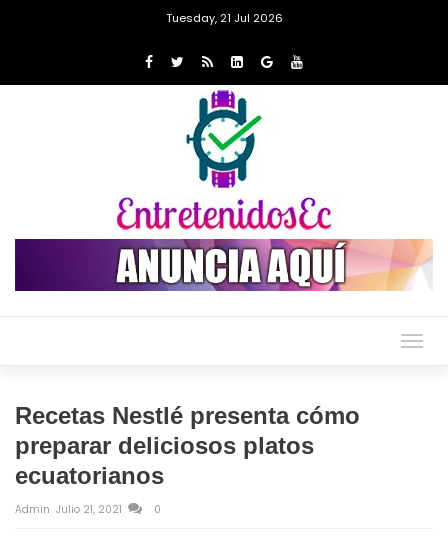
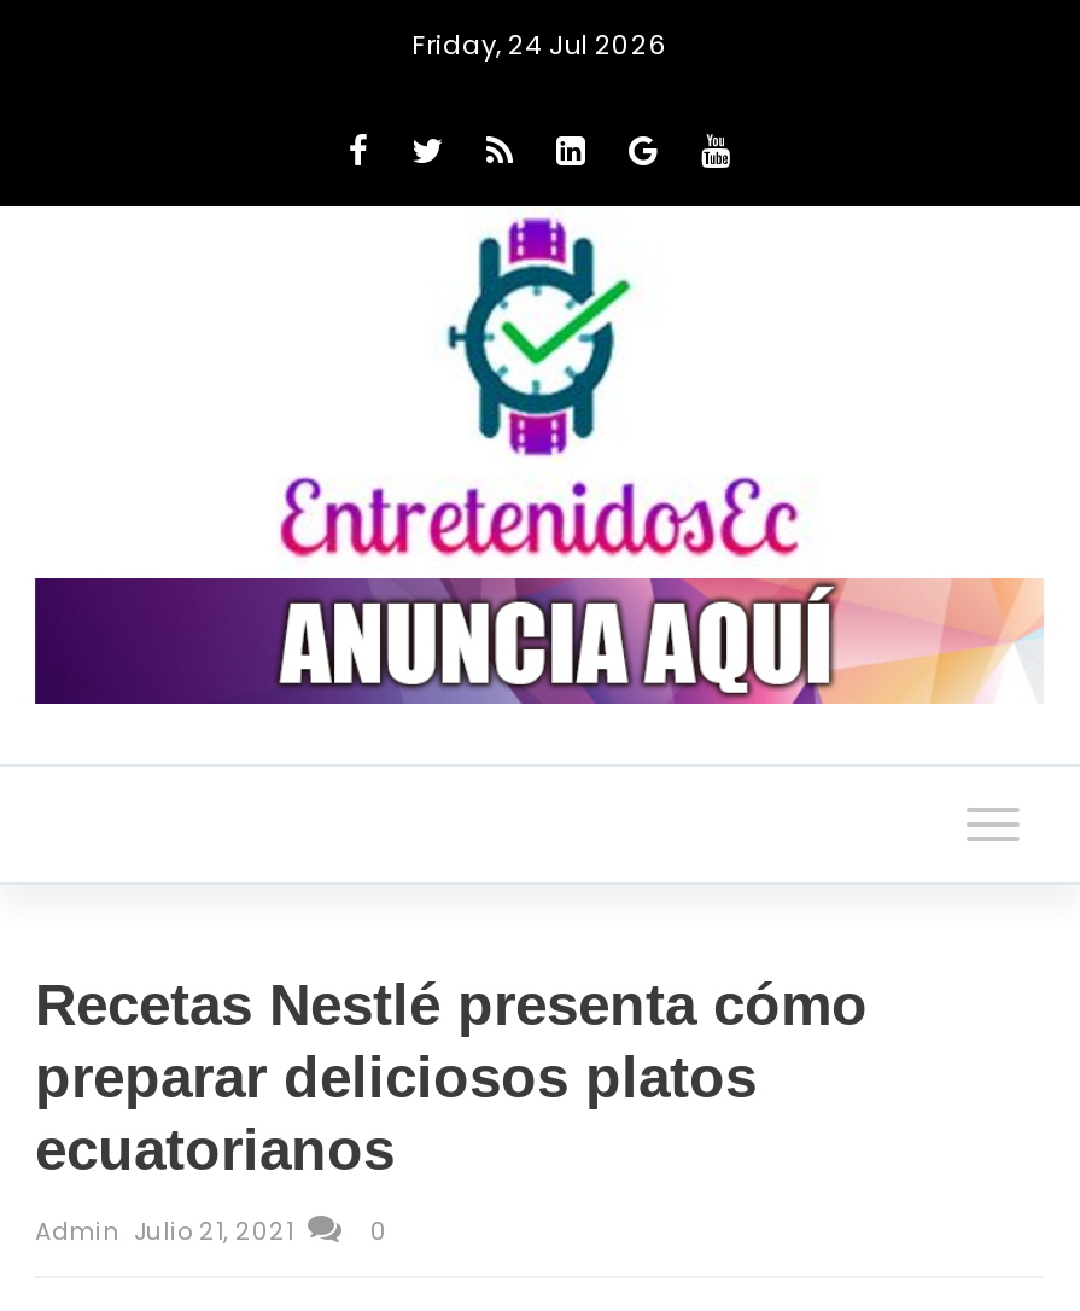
[165,10,282,26] Tuesday, 21 Jul 2026 -> [411,25,667,64] Friday, 24 Jul 2026

